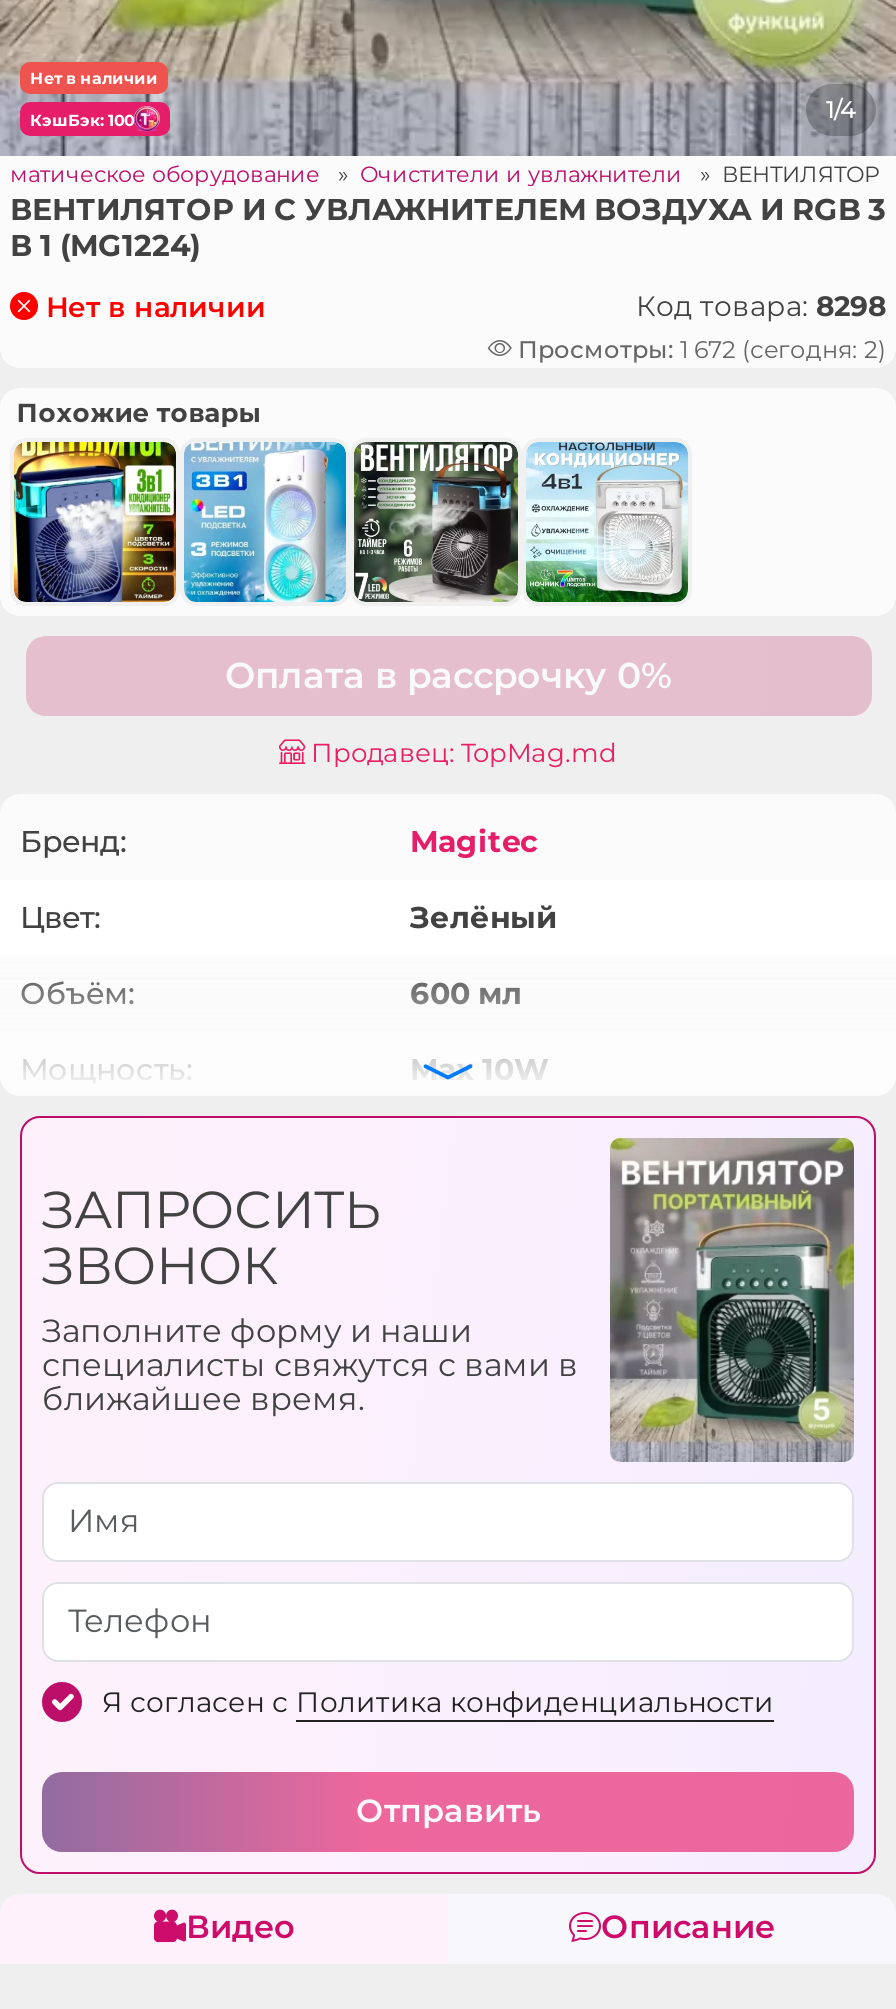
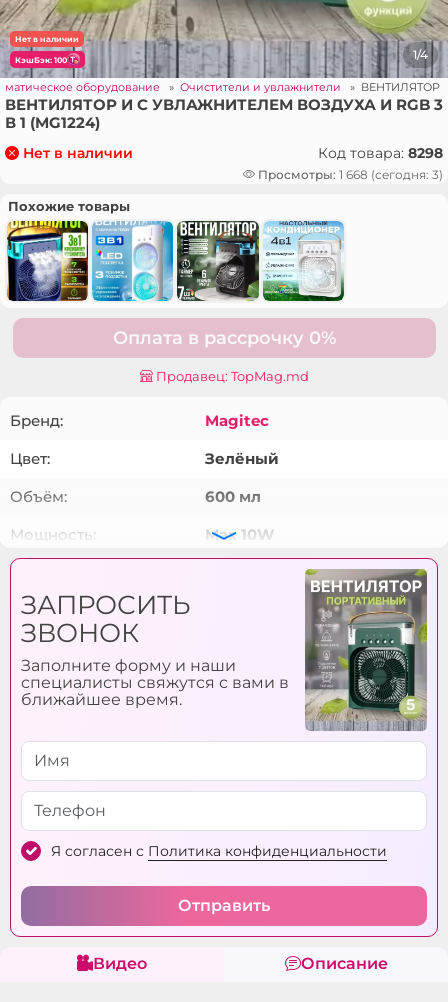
[518,333,886,363] Просмотры: 1 672 (сегодня: 2) -> [258,167,443,182] Просмотры: 1 668 (сегодня: 3)

